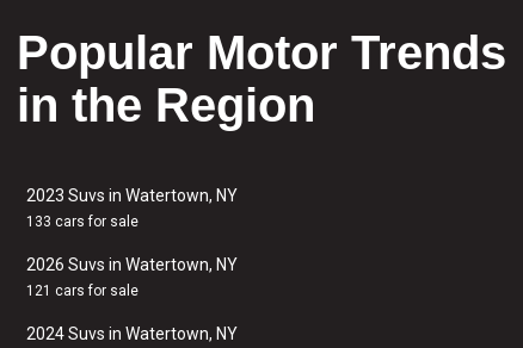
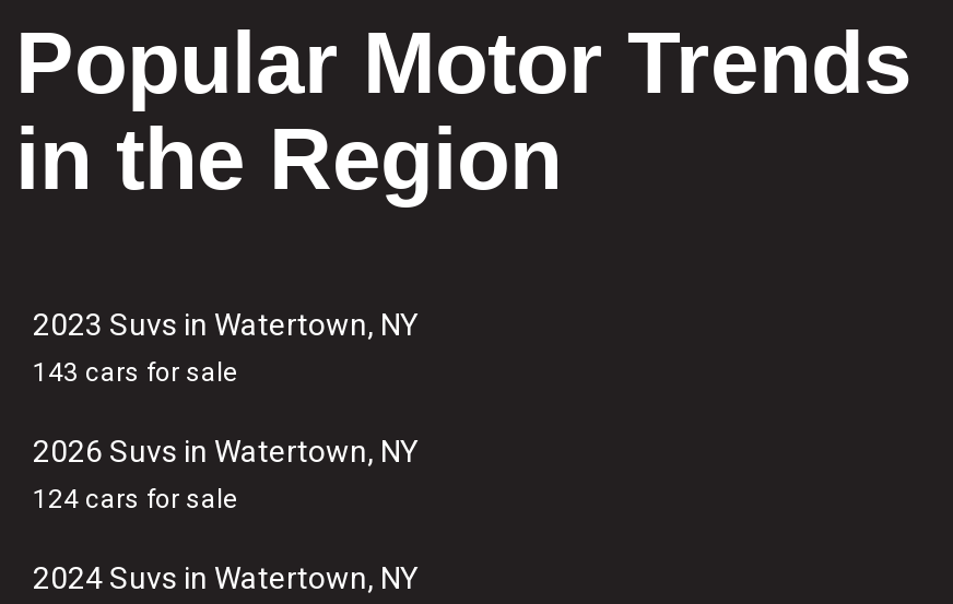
[26,213,139,230] 133 cars for sale -> [33,357,238,388] 143 cars for sale
[26,282,139,299] 121 cars for sale -> [33,484,238,514] 124 cars for sale

